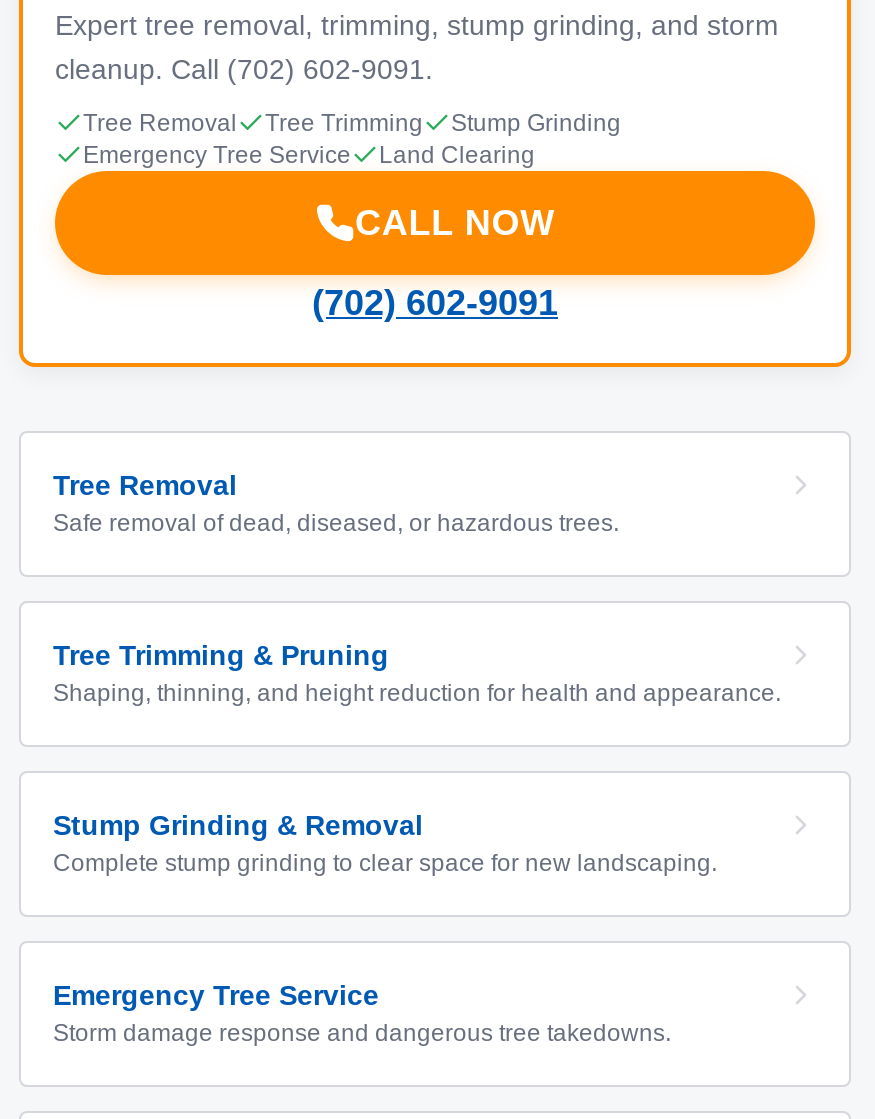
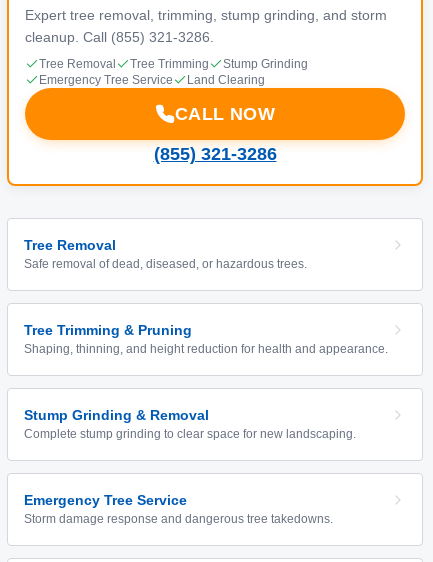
[55,53,433,85] cleanup. Call (702) 602-9091. -> [25,29,214,45] cleanup. Call (855) 321-3286.
[312,283,558,323] (702) 602-9091 -> [153,144,276,164] (855) 321-3286

